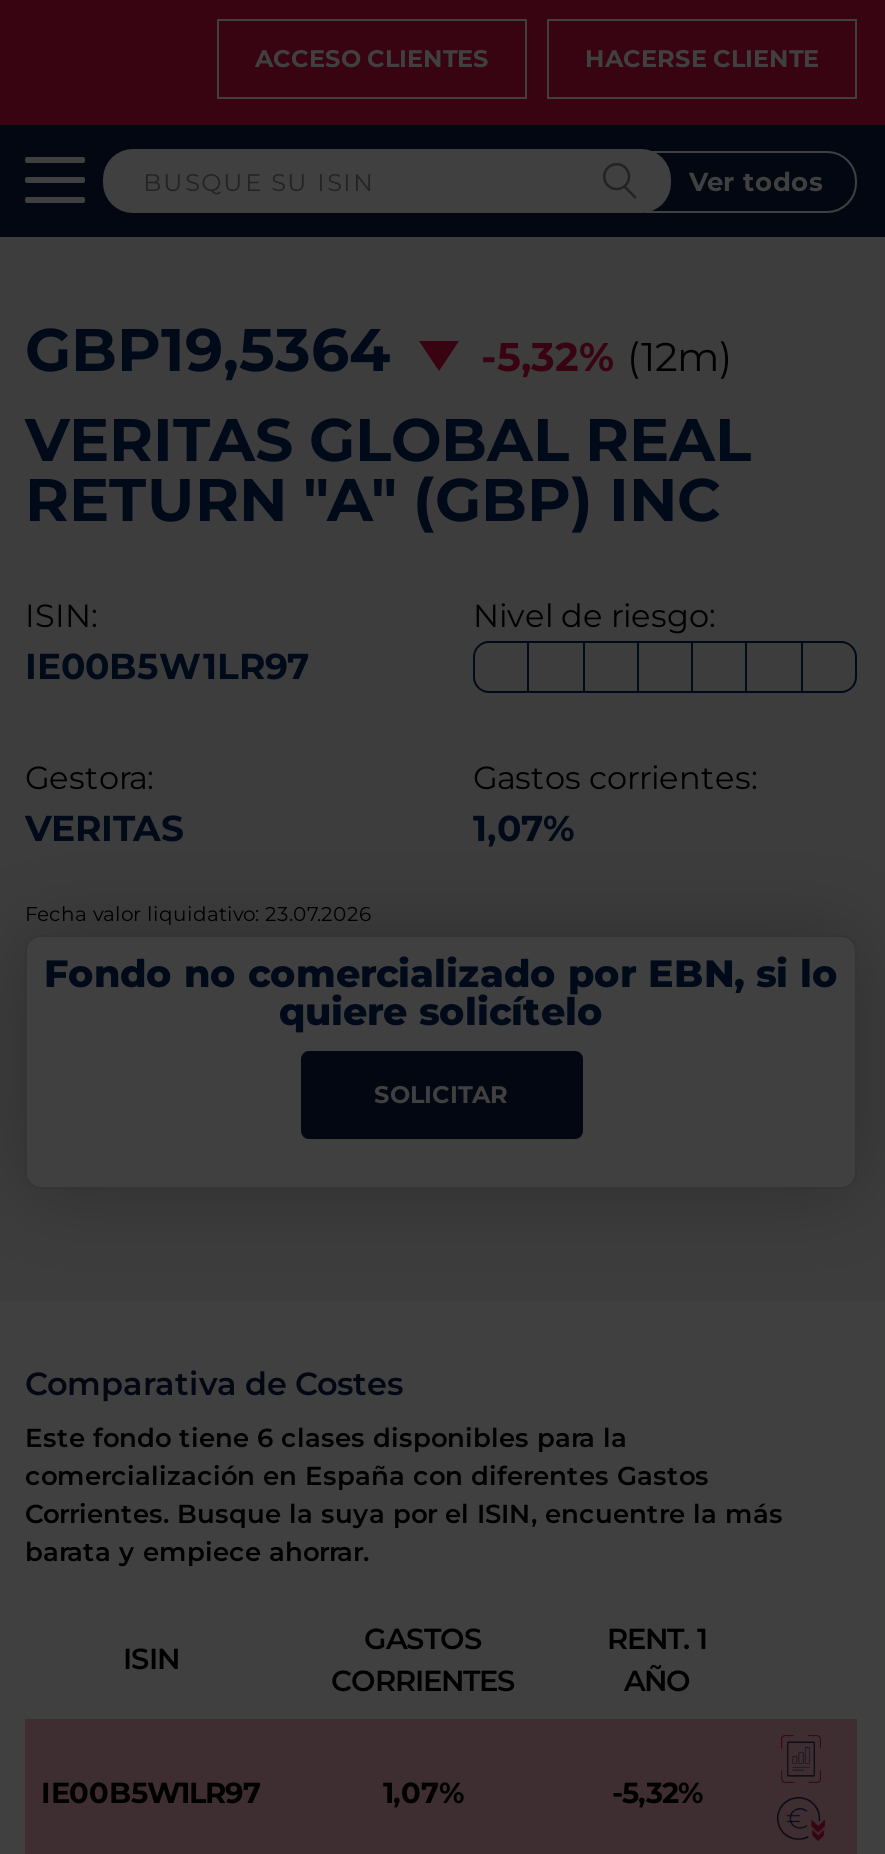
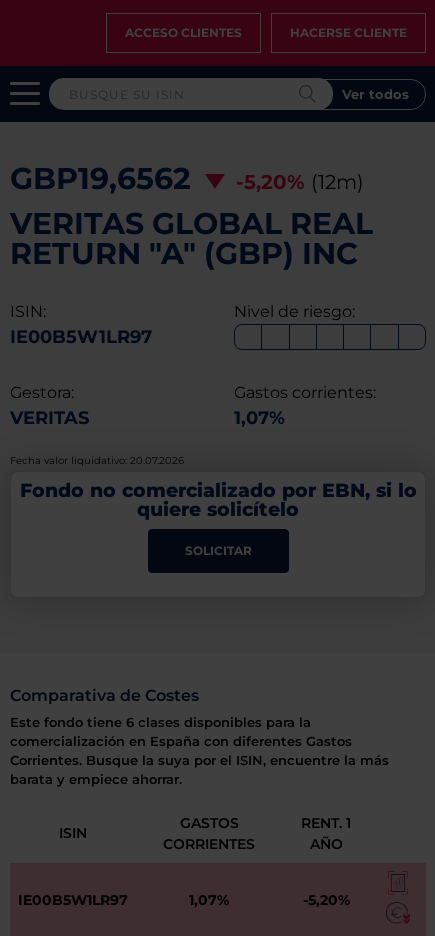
[25,313,733,387] GBP19,5364 | -5,32% (12m) -> [10,160,364,197] GBP19,6562 | -5,20% (12m)
[25,901,371,927] Fecha valor liquidativo: 23.07.2026 -> [10,454,184,467] Fecha valor liquidativo: 20.07.2026
[612,1775,702,1811] -5,32% -> [302,891,349,909] -5,20%

